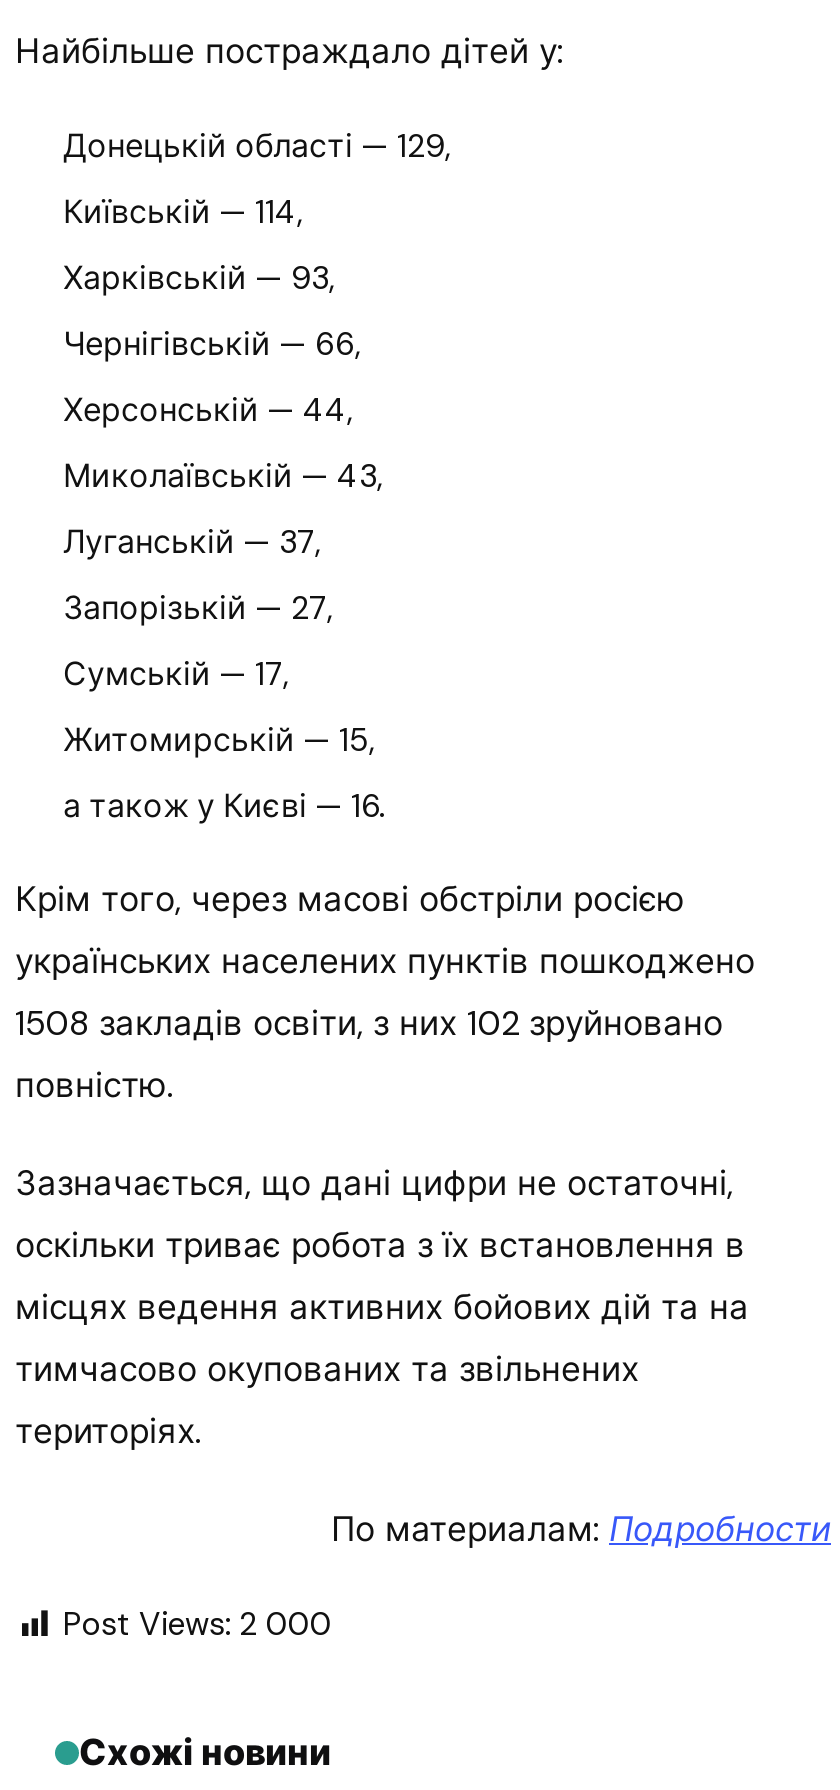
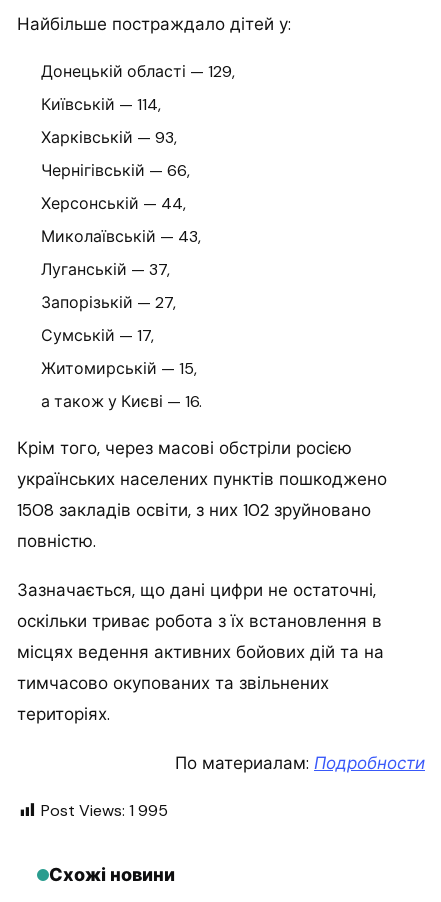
[63,1603,331,1645] Post Views: 2 000 -> [41,800,168,821] Post Views: 1 995

